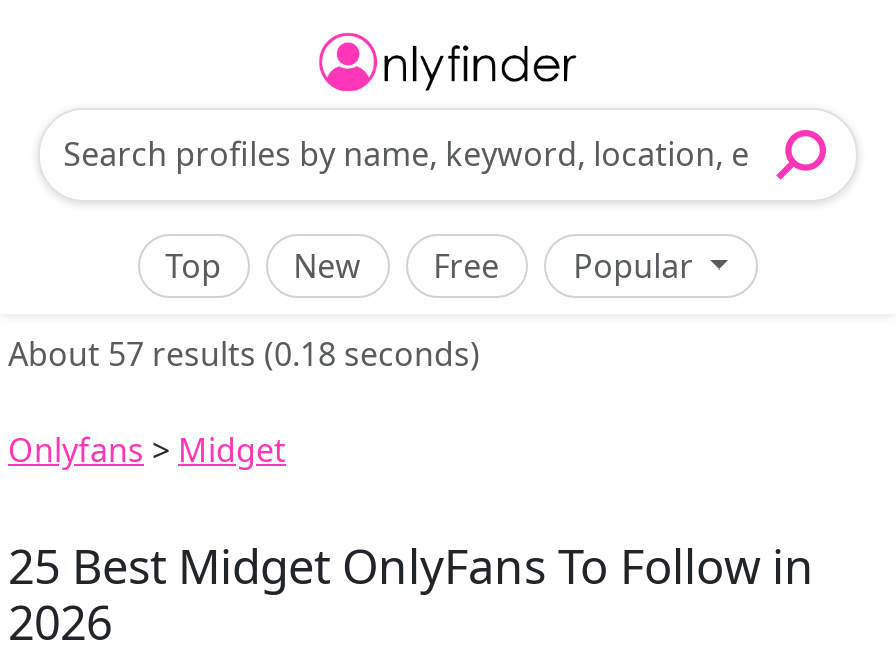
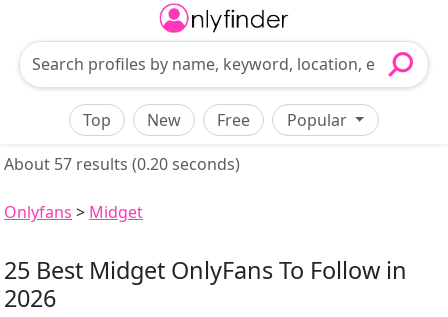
[8,331,480,375] About 57 results (0.18 seconds) -> [4,153,240,175] About 57 results (0.20 seconds)

